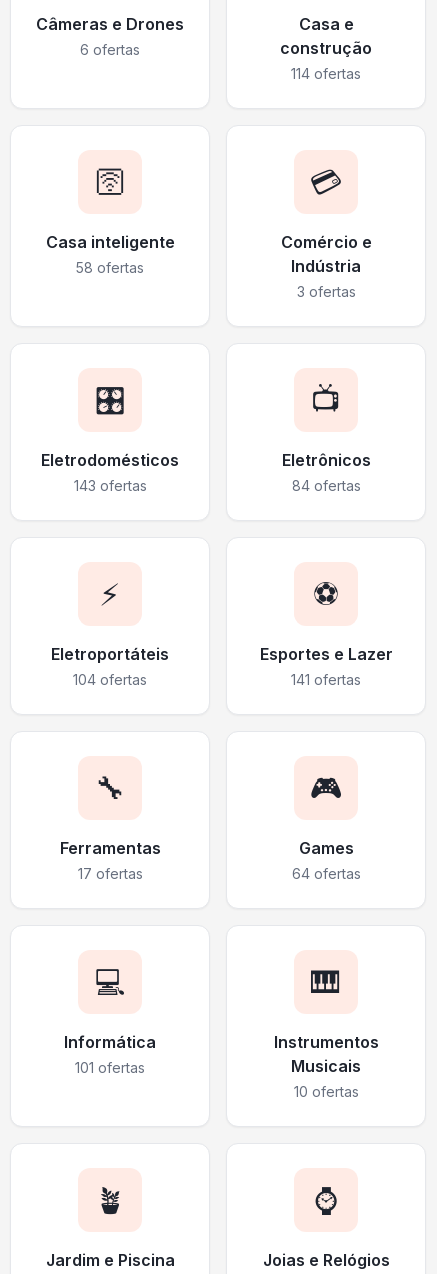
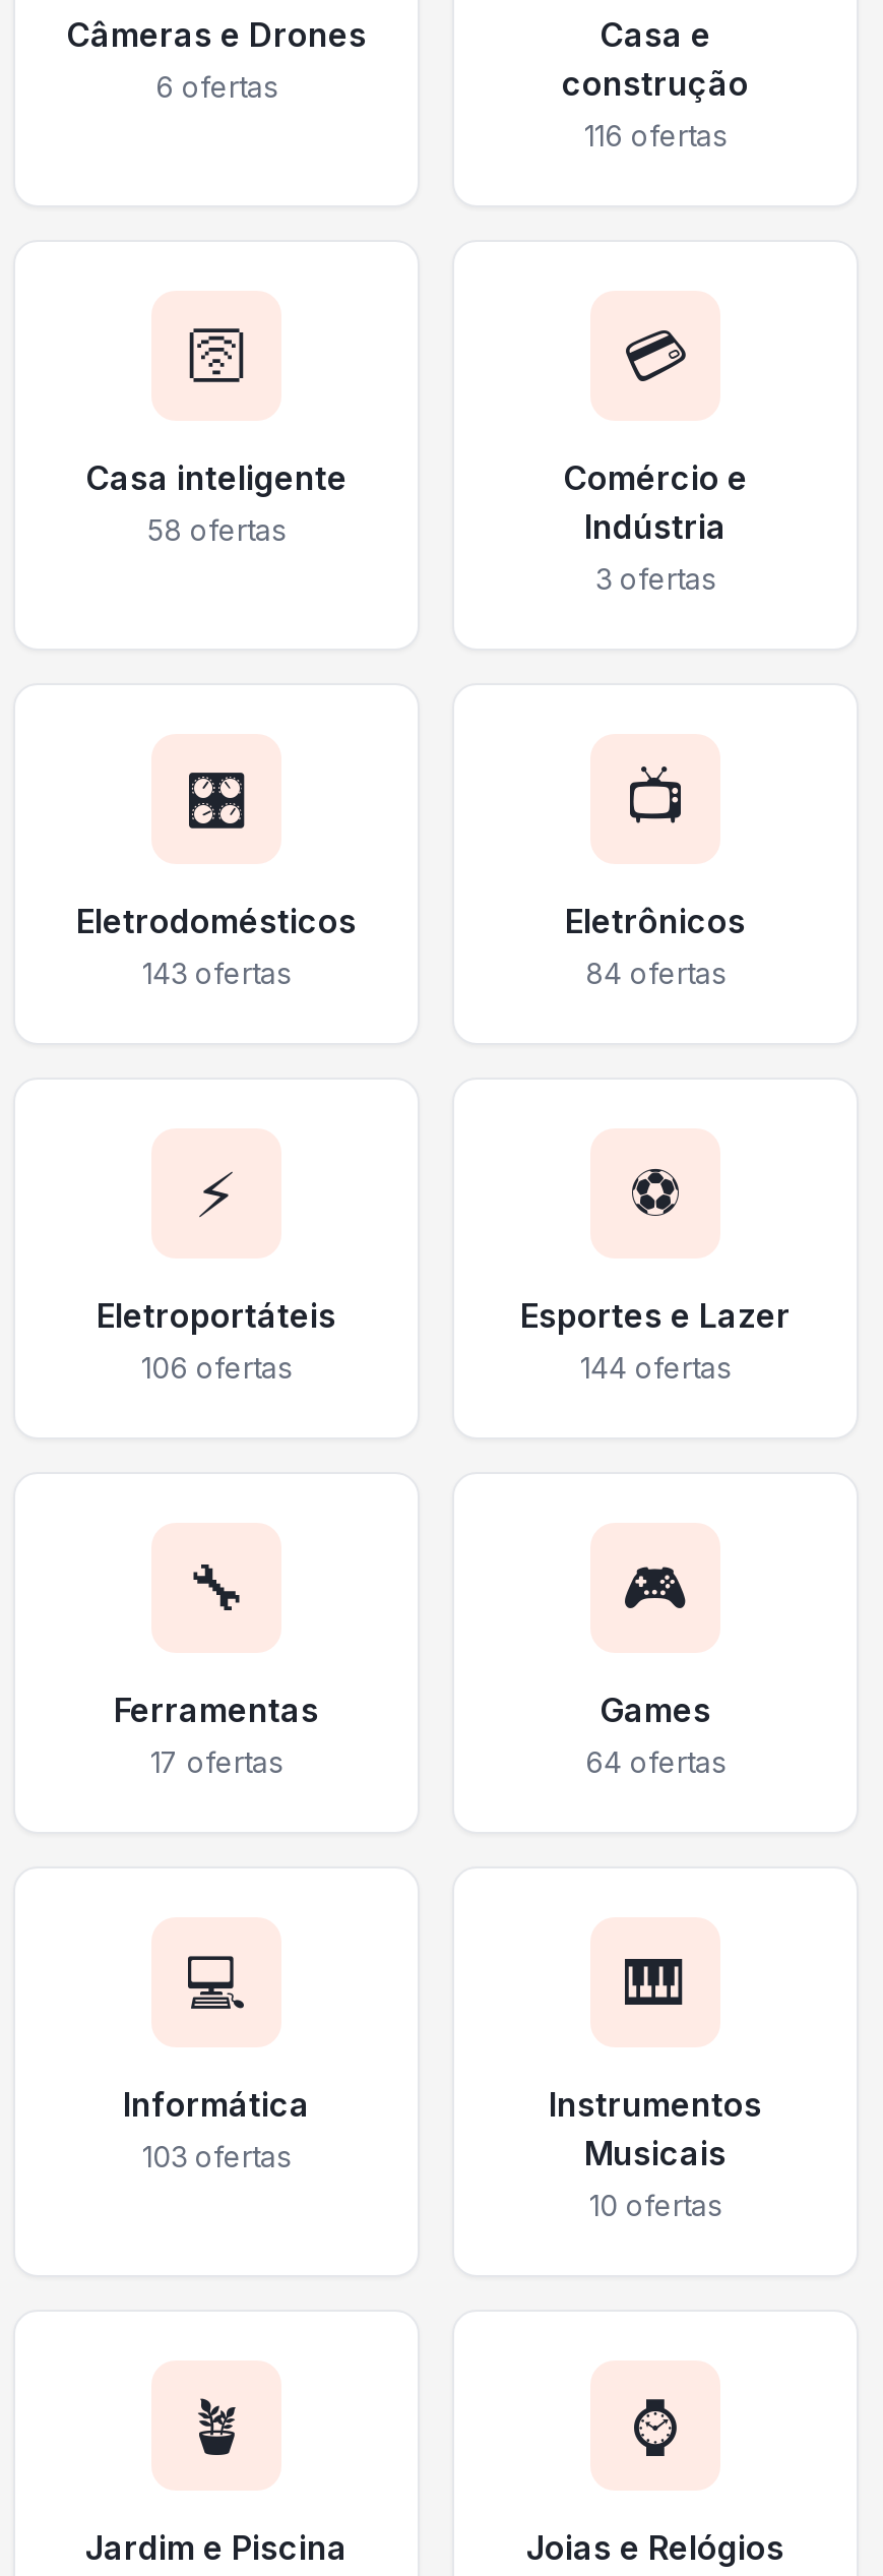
[291,65,361,82] 114 ofertas -> [584,118,727,152] 116 ofertas
[73,671,147,688] 104 ofertas -> [141,1350,292,1385] 106 ofertas
[291,671,361,688] 141 ofertas -> [580,1350,731,1385] 144 ofertas
[75,1059,145,1076] 101 ofertas -> [142,2139,291,2173] 103 ofertas

